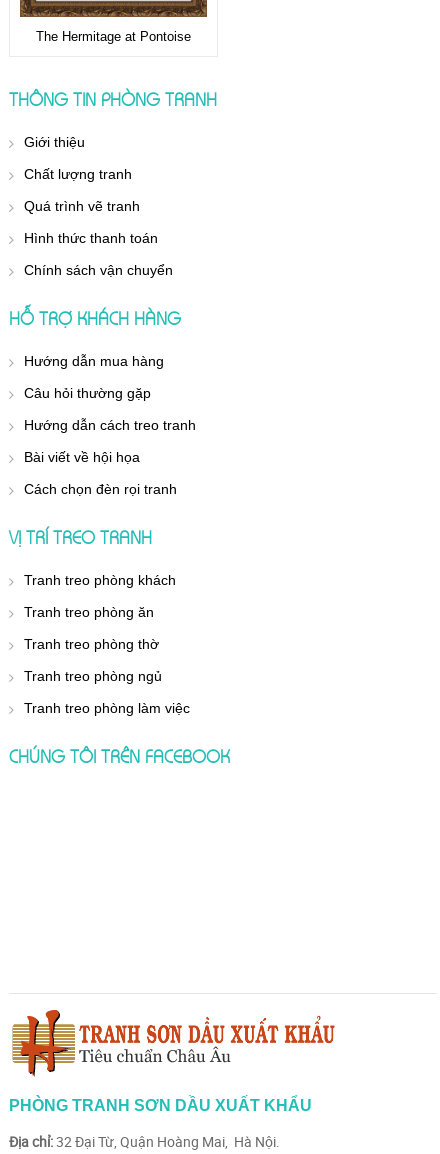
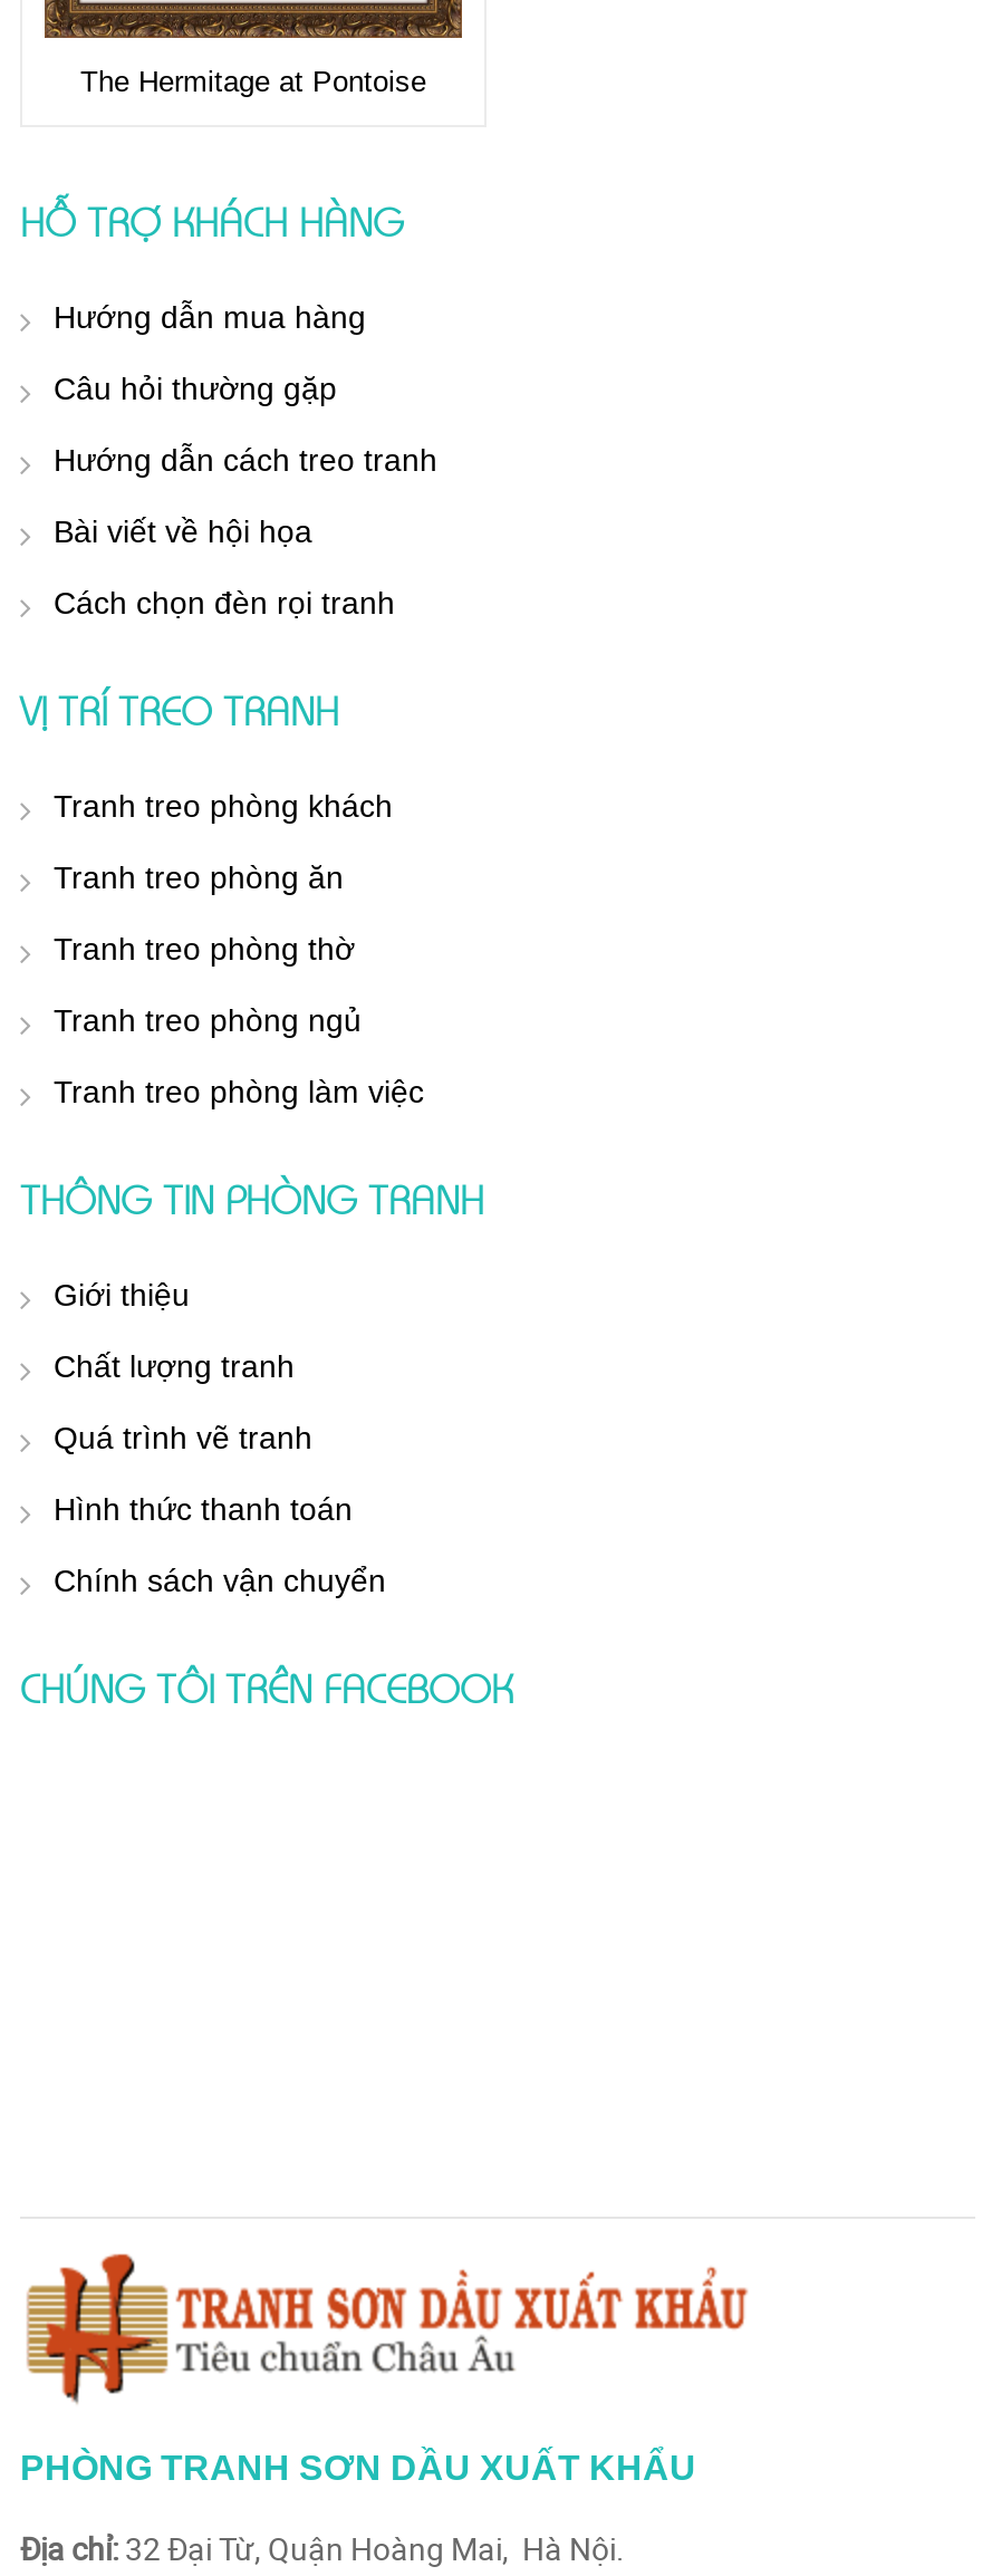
moved [9,86,217,278] -> [20,1170,484,1598]: THÔNG TIN PHÒNG TRANH | Giới thiệu | Chất lượng tranh | Quá trình vẽ tranh | Hình thức thanh toán | Chính sách vận chuyển
moved [9,305,196,716] -> [20,192,437,1109]: HỖ TRỢ KHÁCH HÀNG | Hướng dẫn mua hàng | Câu hỏi thường gặp | ... | Tranh treo phòng ngủ | Tranh treo phòng làm việc

